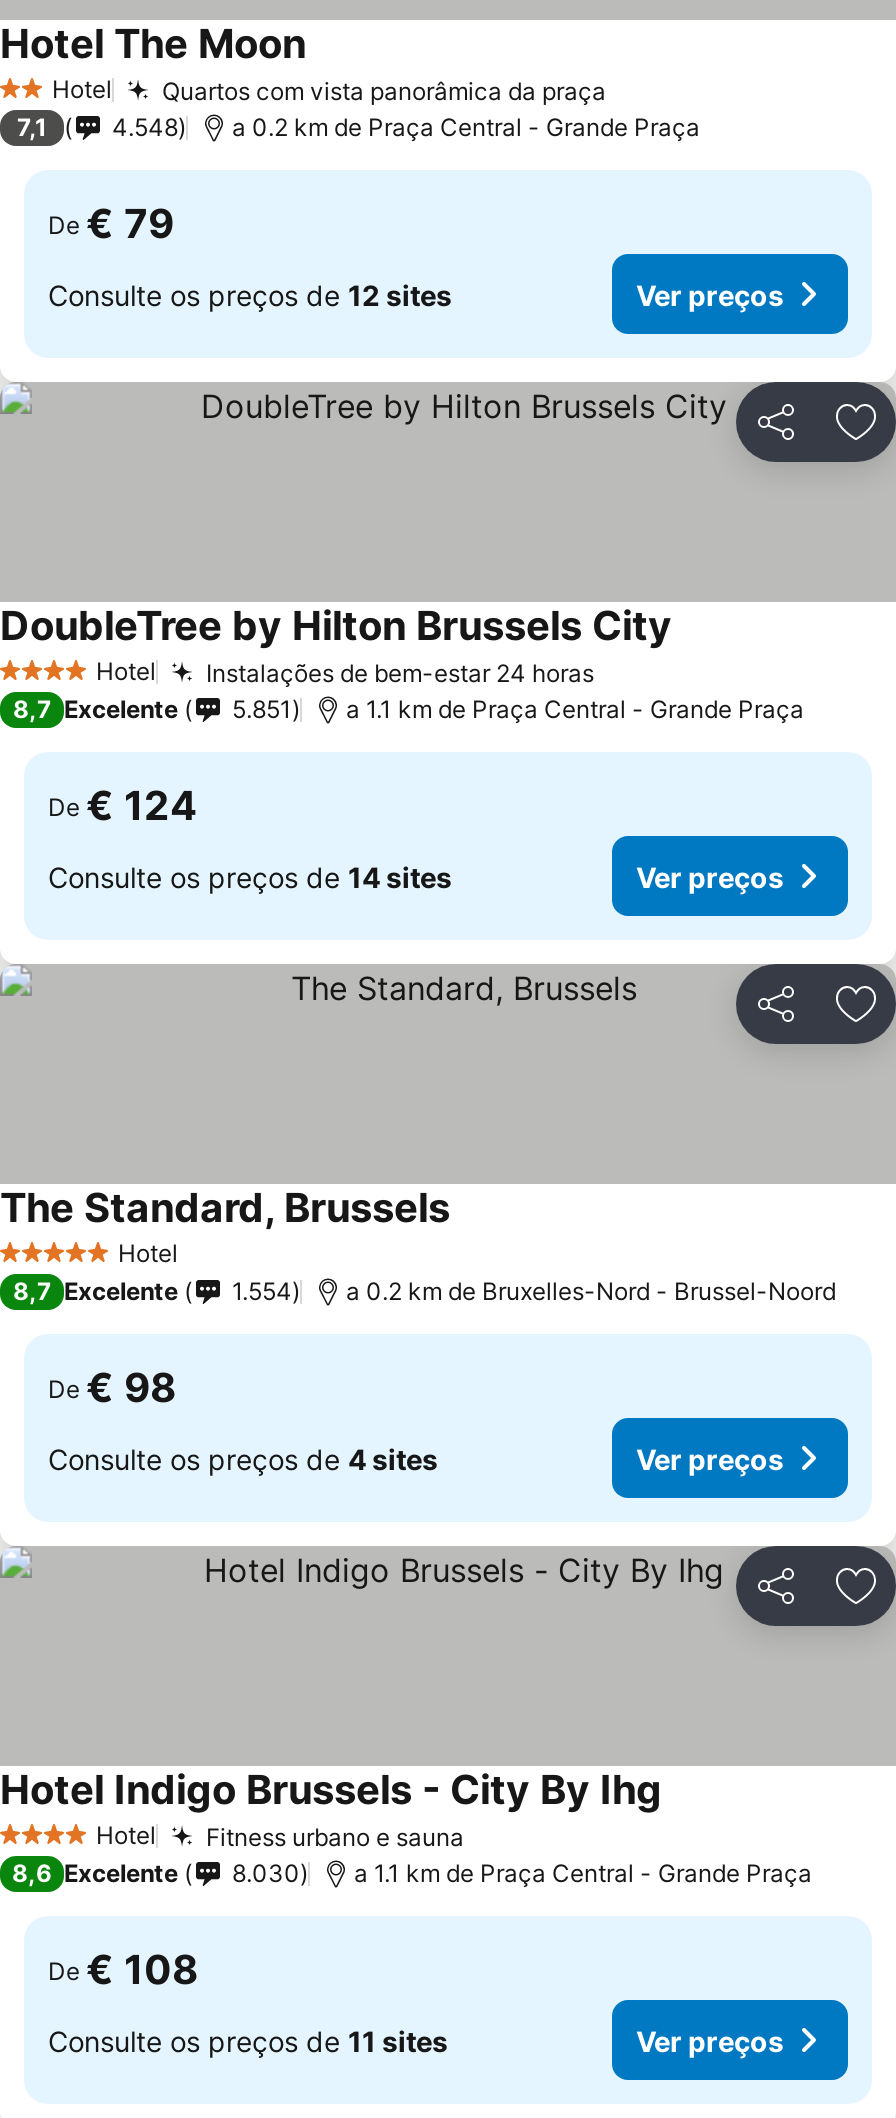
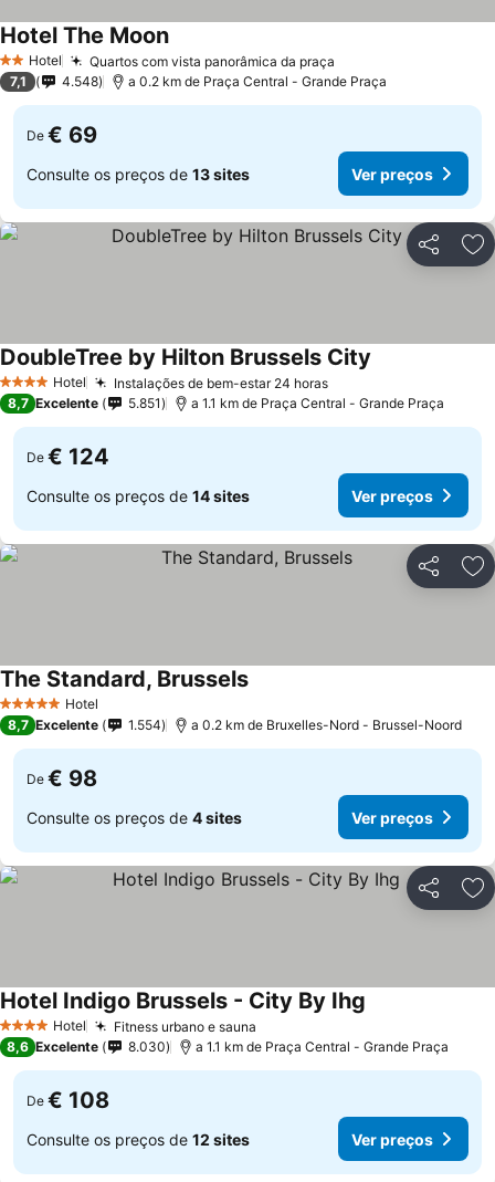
[48,200,174,248] De € 79 -> [27,122,97,148] De € 69
moved [48,277,452,311] -> [27,1129,250,1148]: Consulte os preços de 12 sites
none -> [27,164,250,183] Consulte os preços de 13 sites
[48,2023,448,2057] Consulte os preços de 11 sites -> none

